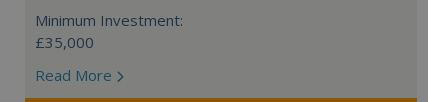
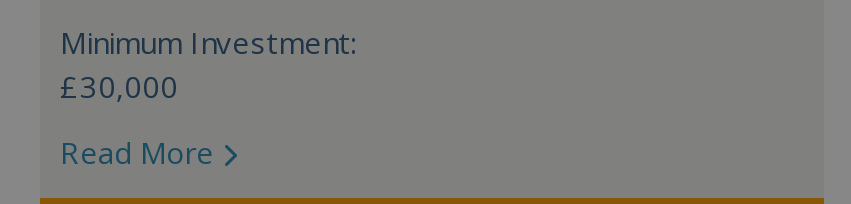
[35,32,94,52] £35,000 -> [60,67,178,107] £30,000

